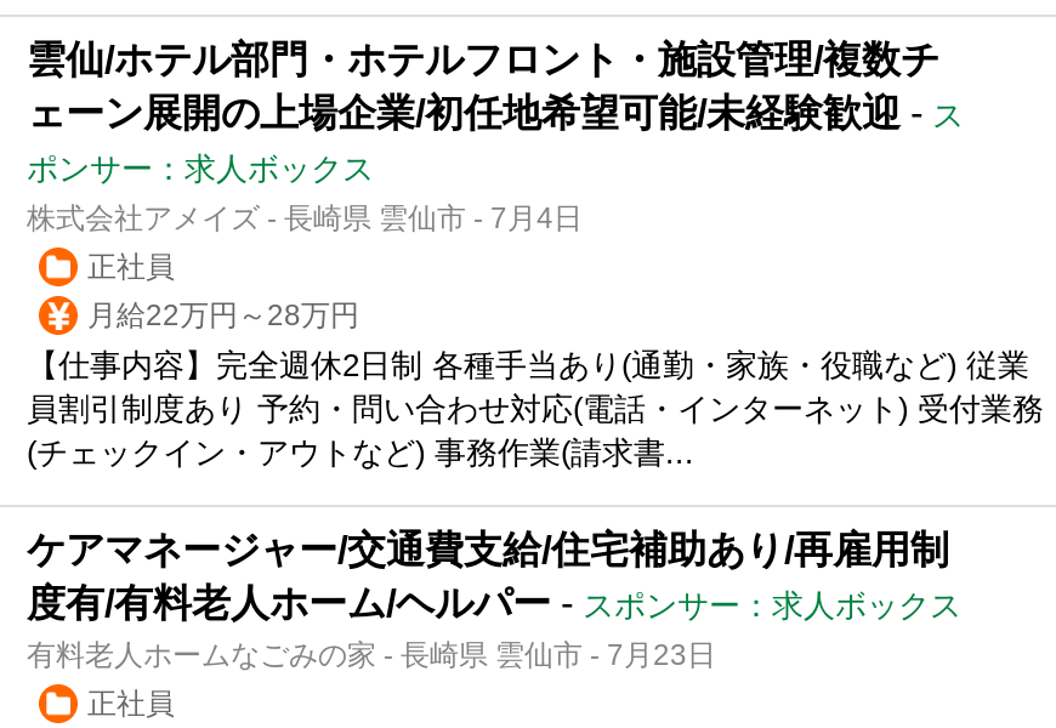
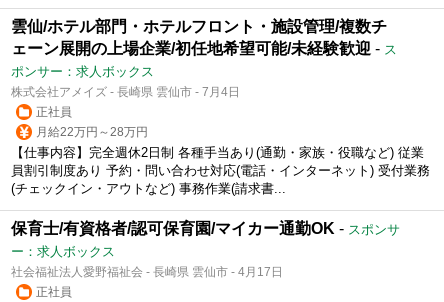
[27,529,961,672] ケアマネージャー/交通費支給/住宅補助あり/再雇用制 | 度有/有料老人ホーム/ヘルパー-スポンサー：求人ボックス | 有料老人ホームなごみの家 - 長崎県 雲仙市 - 7月23日 -> [11,220,400,279] 保育士/有資格者/認可保育園/マイカー通勤OK -スポンサ | ー：求人ボックス | 社会福祉法人愛野福祉会 - 長崎県 雲仙市 - 4月17日

